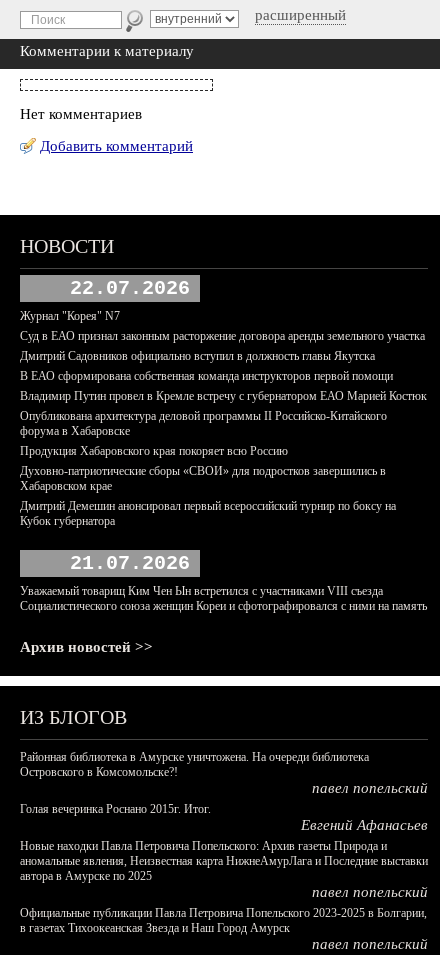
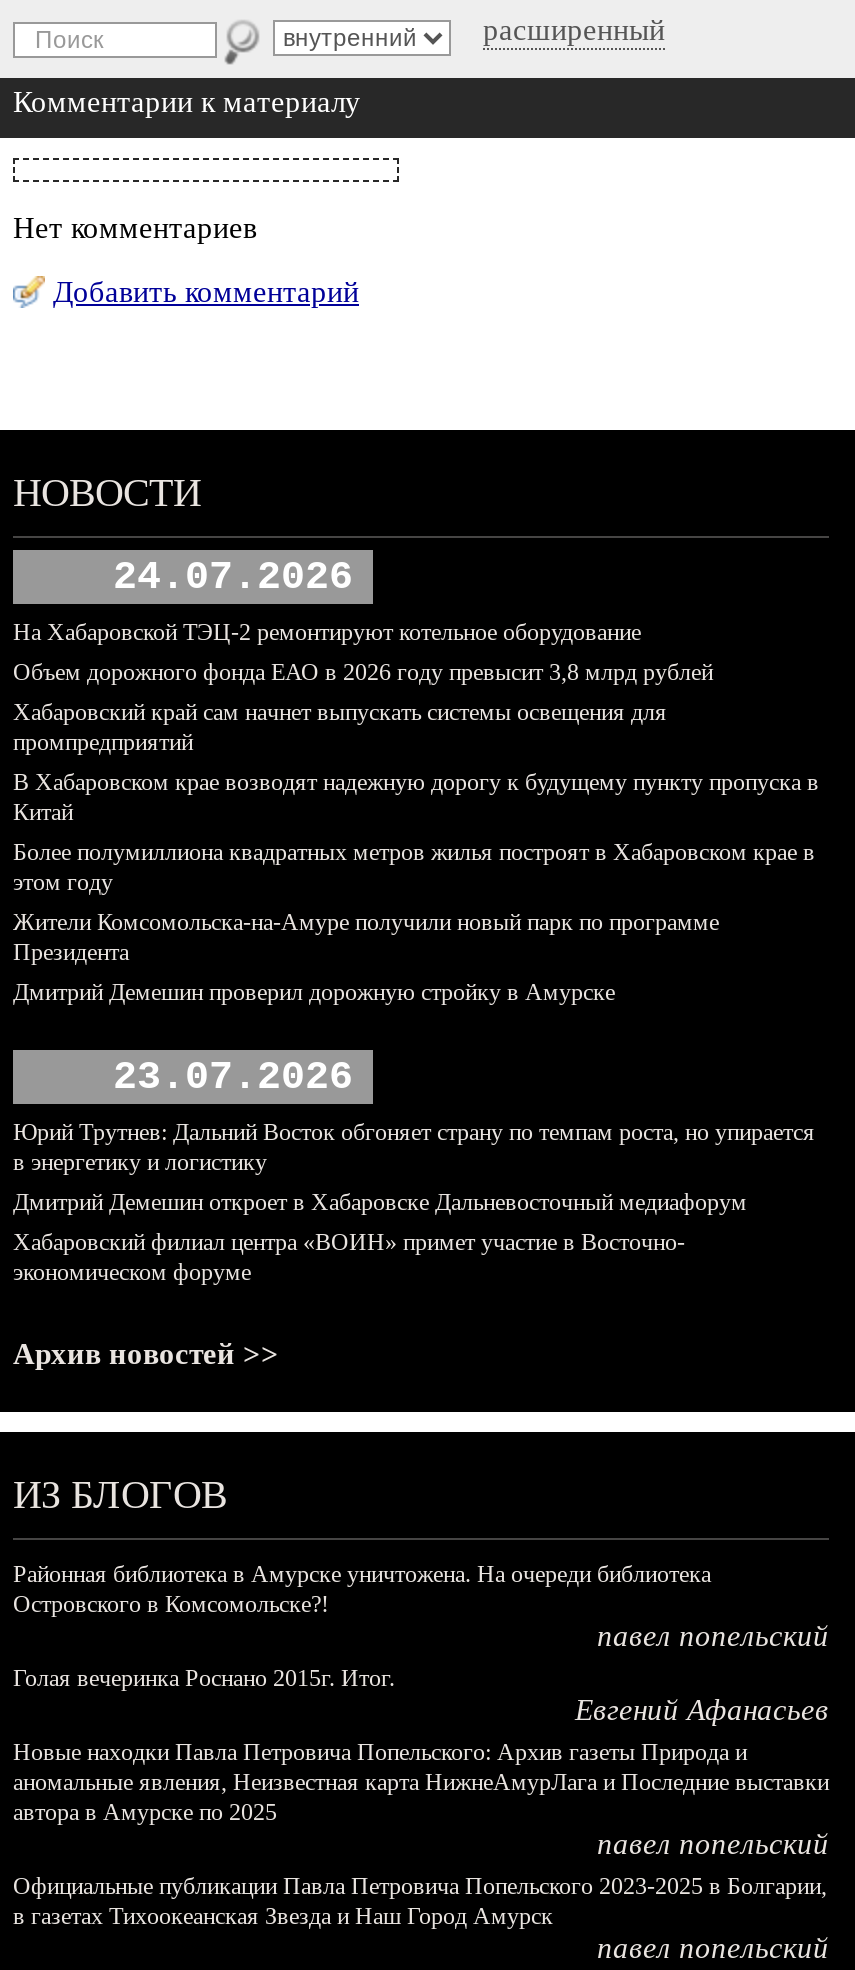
[20,277,427,528] 22.07.2026 | Журнал "Корея" N7 | Суд в ЕАО признал законным расторжение договора аренды земельного участка | Дмитрий Садовников официально вступил в должность главы Якутска | В ЕАО сформирована собственная команда инструкторов первой помощи | Владимир Путин провел в Кремле встречу с губернатором ЕАО Марией Костюк | Опубликована архитектура деловой программы II Российско-Китайского | форума в Хабаровске | Продукция Хабаровского края покоряет всю Россию | Духовно-патриотические сборы «СВОИ» для подростков завершились в | Хабаровском крае | Дмитрий Демешин анонсировал первый всероссийский турнир по боксу на | Кубок губернатора -> [13,554,819,1006] 24.07.2026 | На Хабаровской ТЭЦ-2 ремонтируют котельное оборудование | Объем дорожного фонда ЕАО в 2026 году превысит 3,8 млрд рублей | Хабаровский край сам начнет выпускать системы освещения для | промпредприятий | В Хабаровском крае возводят надежную дорогу к будущему пункту пропуска в | Китай | Более полумиллиона квадратных метров жилья построят в Хабаровском крае в | этом году | Жители Комсомольска-на-Амуре получили новый парк по программе | Президента | Дмитрий Демешин проверил дорожную стройку в Амурске
[20,552,427,613] 21.07.2026 | Уважаемый товарищ Ким Чен Ын встретился с участниками VIII съезда | Социалистического союза женщин Кореи и сфотографировался с ними на память -> [13,1054,815,1286] 23.07.2026 | Юрий Трутнев: Дальний Восток обгоняет страну по темпам роста, но упирается | в энергетику и логистику | Дмитрий Демешин откроет в Хабаровске Дальневосточный медиафорум | Хабаровский филиал центра «ВОИН» примет участие в Восточно- | экономическом форуме

